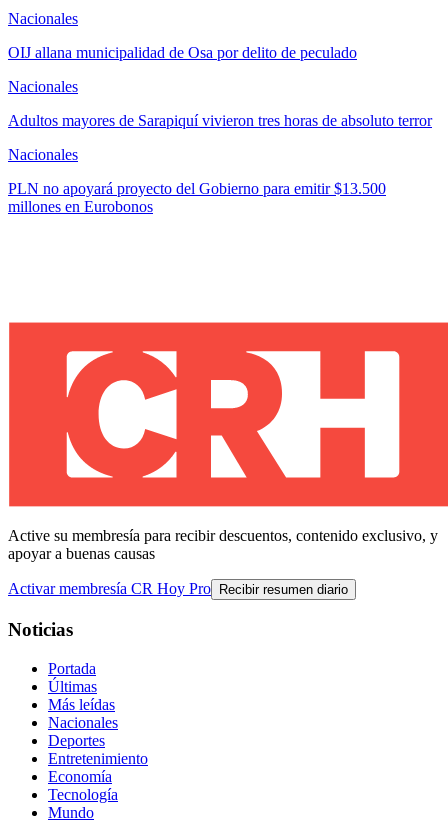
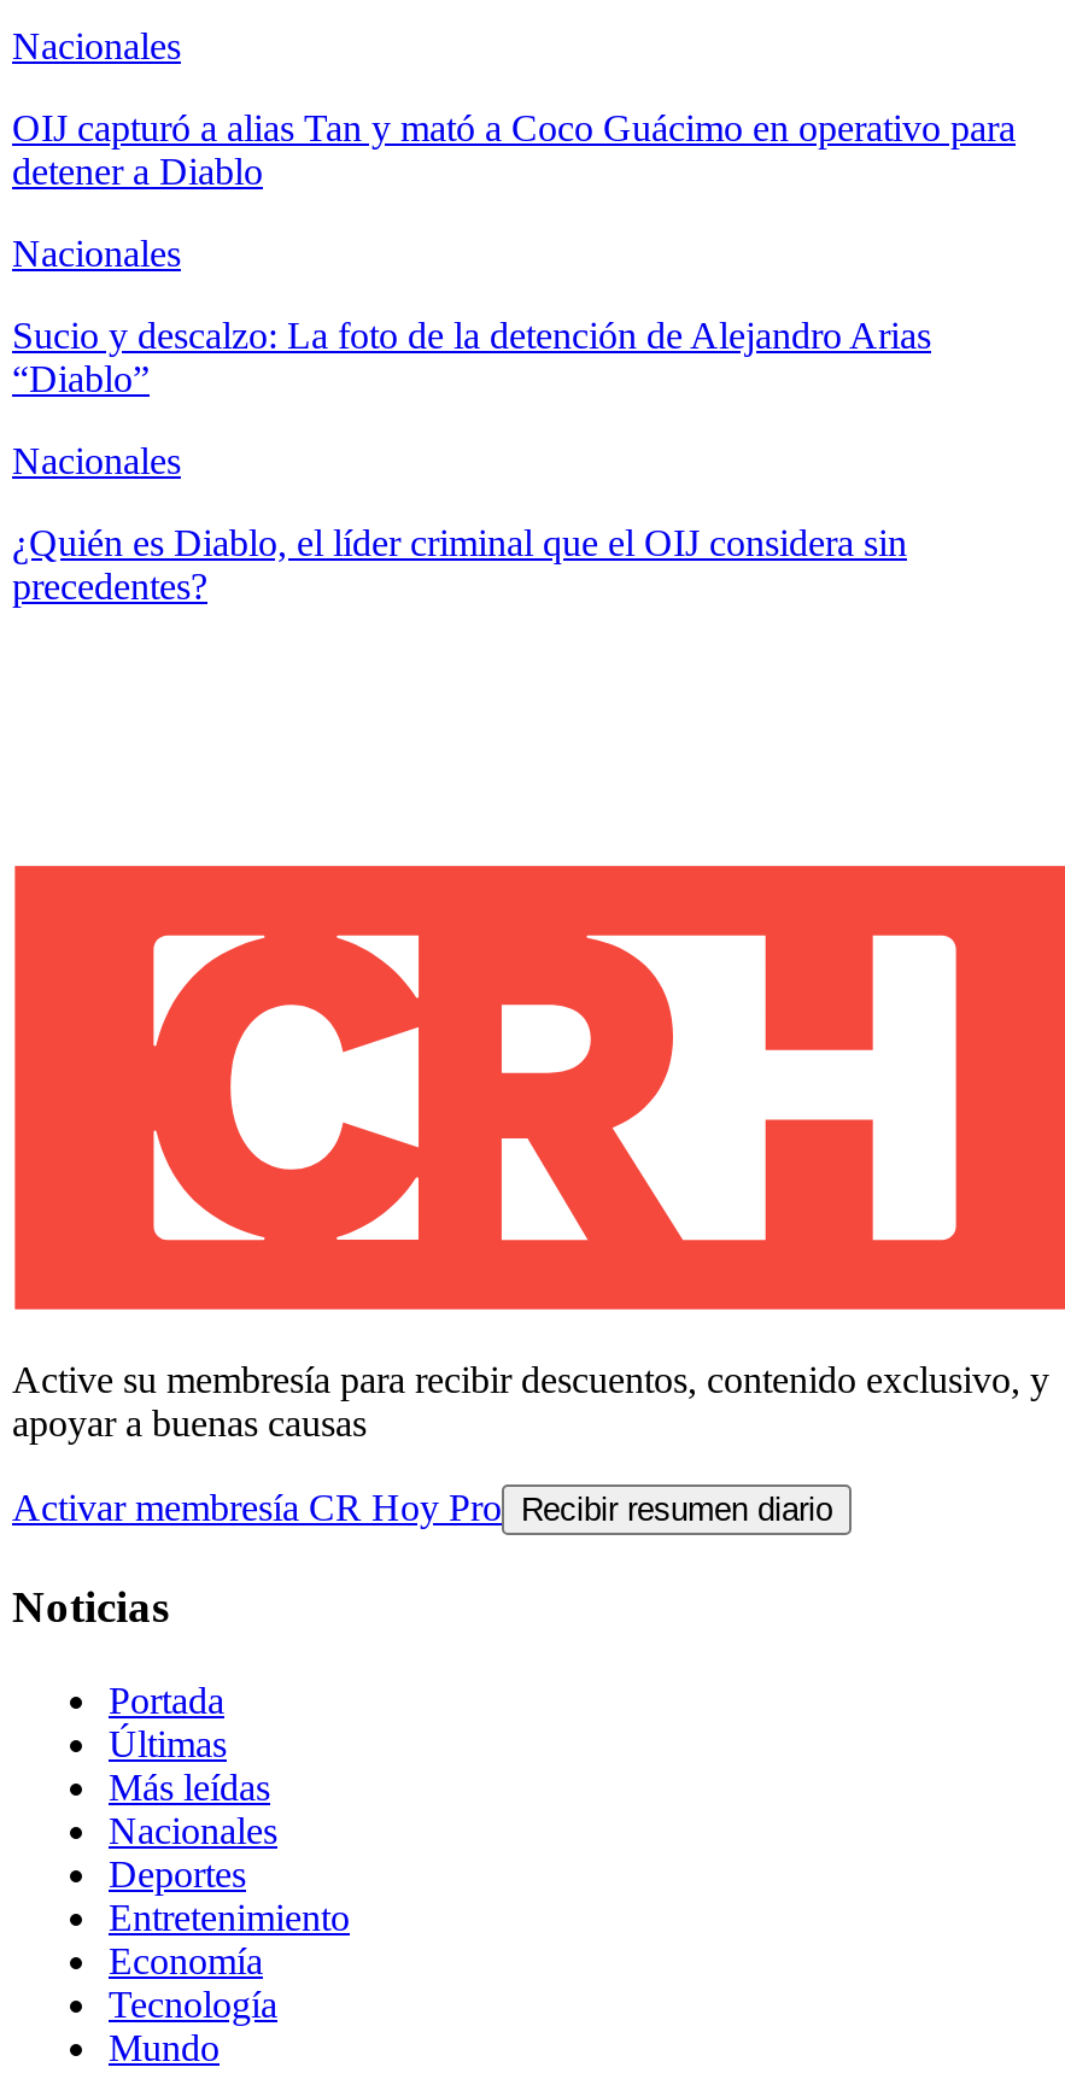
[8,44,357,61] OIJ allana municipalidad de Osa por delito de peculado -> [12,108,1016,192] OIJ capturó a alias Tan y mató a Coco Guácimo en operativo para | detener a Diablo
[8,112,432,129] Adultos mayores de Sarapiquí vivieron tres horas de absoluto terror -> [12,315,931,399] Sucio y descalzo: La foto de la detención de Alejandro Arias | “Diablo”
[8,180,386,215] PLN no apoyará proyecto del Gobierno para emitir $13.500 | millones en Eurobonos -> [12,522,907,607] ¿Quién es Diablo, el líder criminal que el OIJ considera sin | precedentes?

